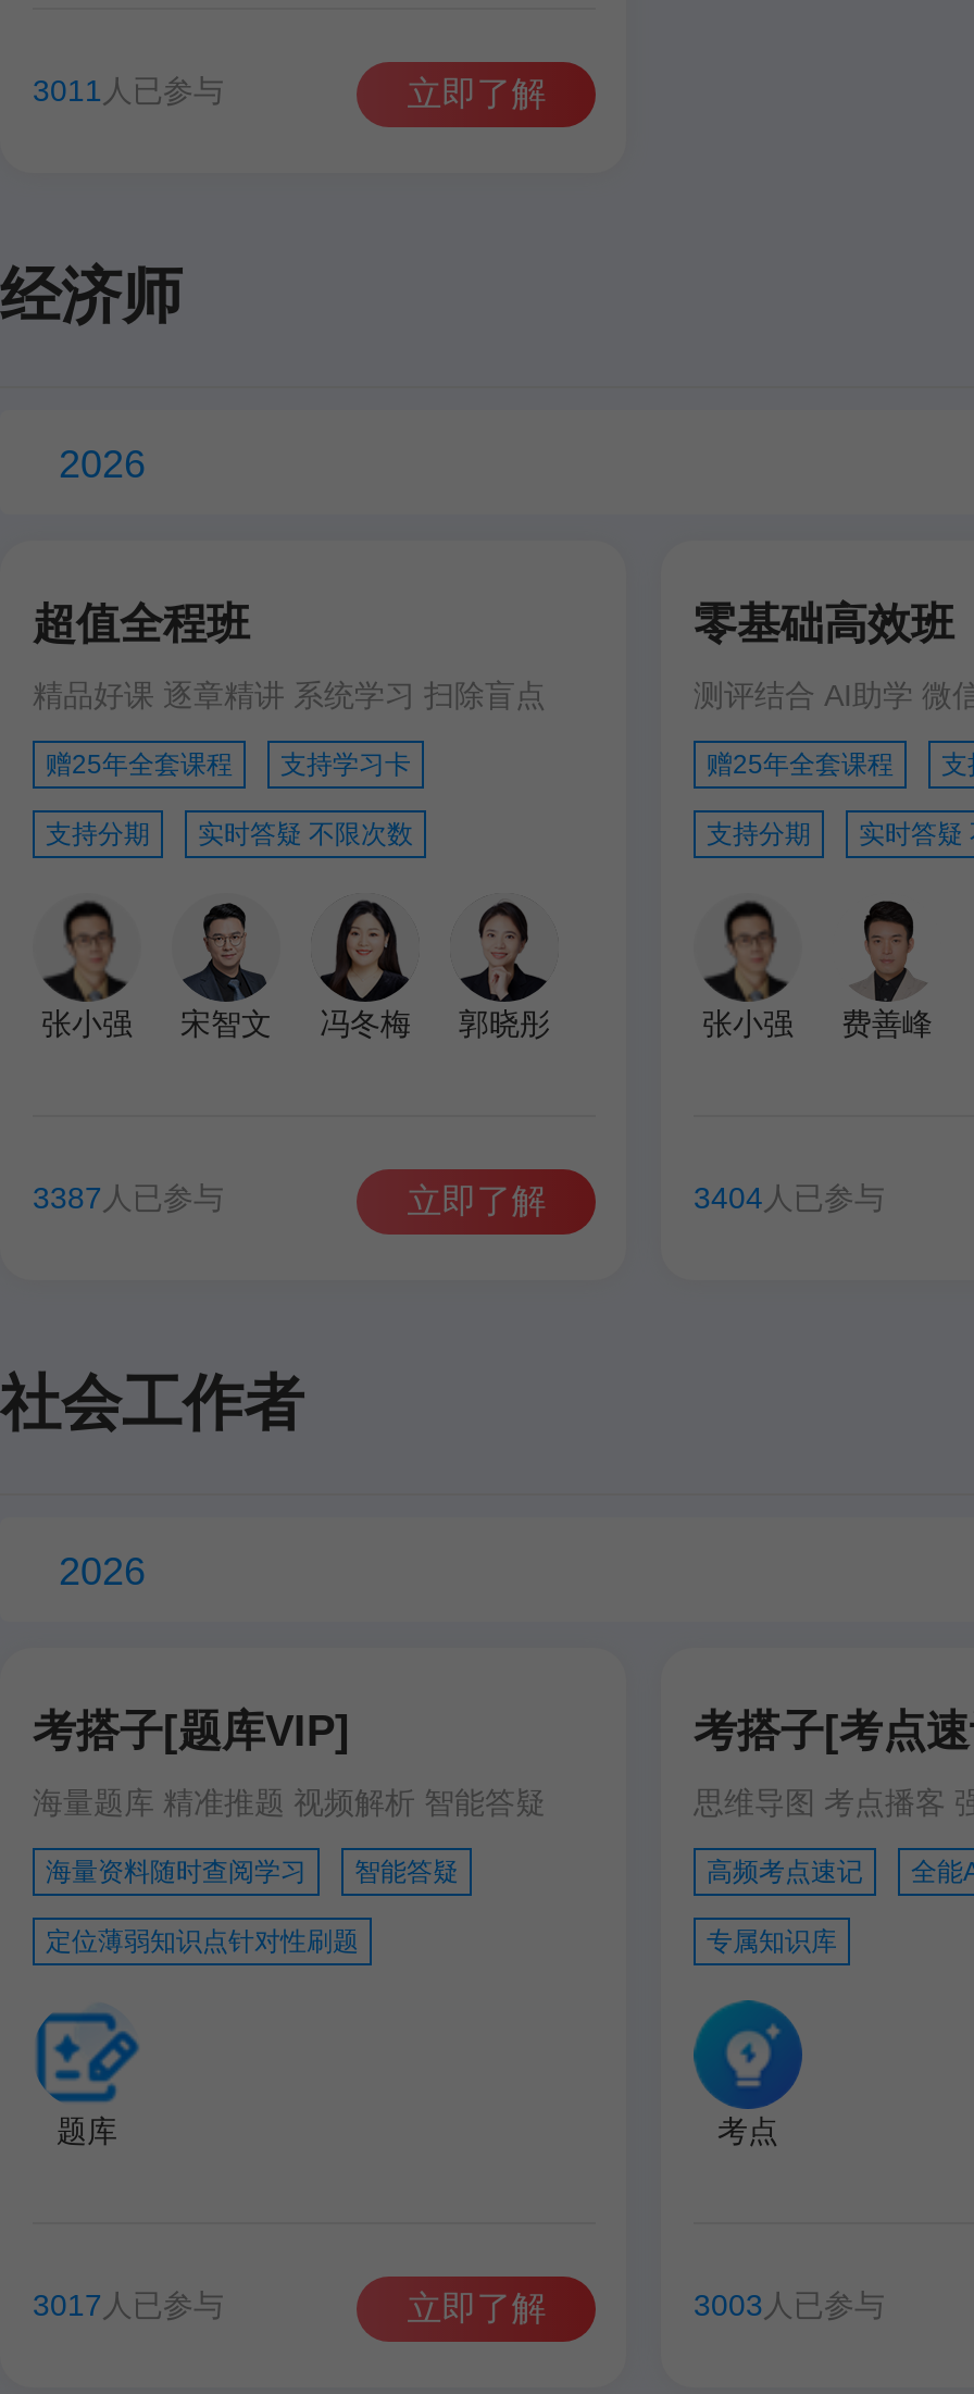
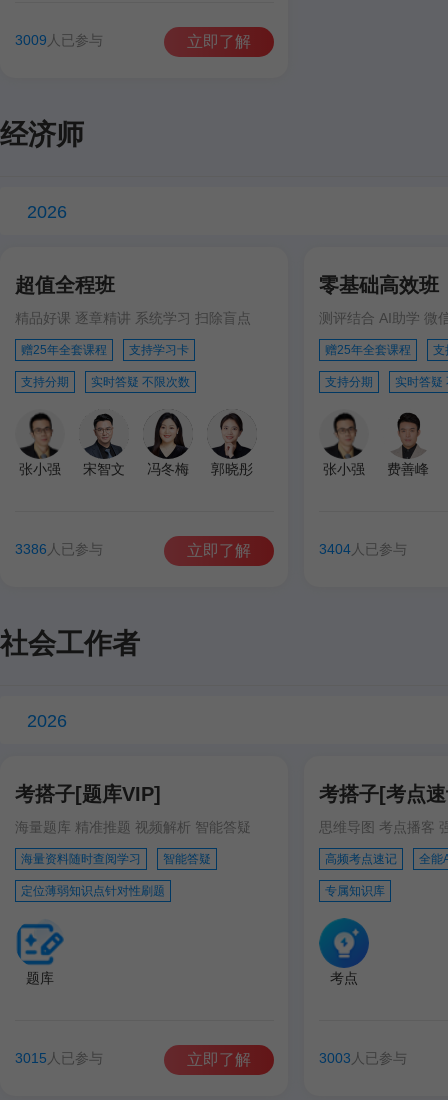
[33,73,224,108] 3011人已参与 -> [15,32,103,48] 3009人已参与
[33,1180,224,1215] 3387人已参与 -> [15,541,103,557] 3386人已参与
[33,2287,224,2322] 3017人已参与 -> [15,1050,103,1066] 3015人已参与

